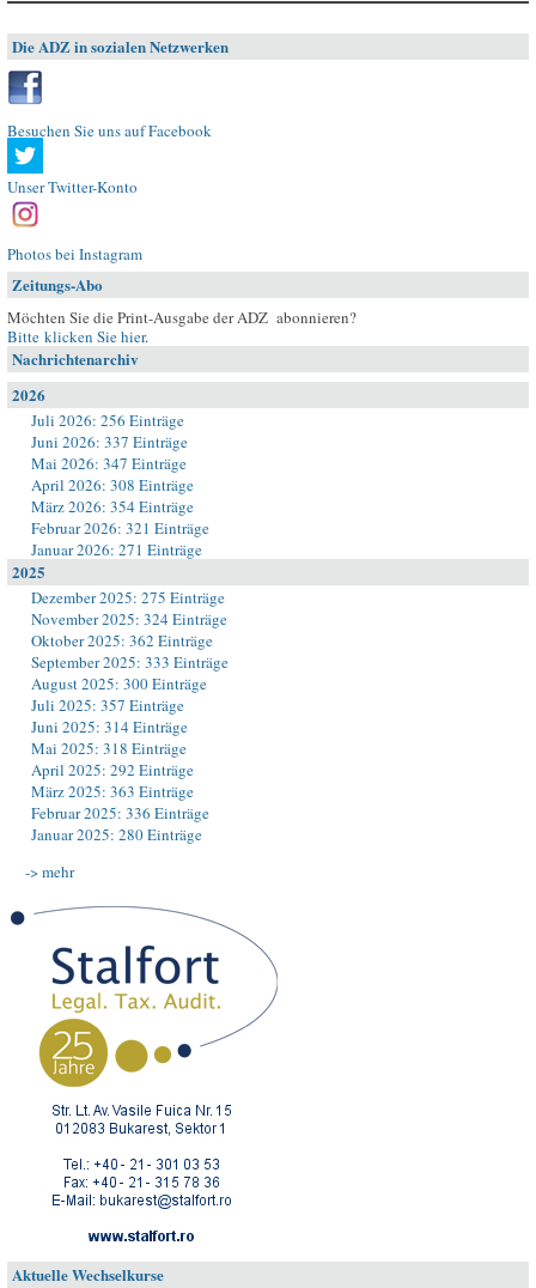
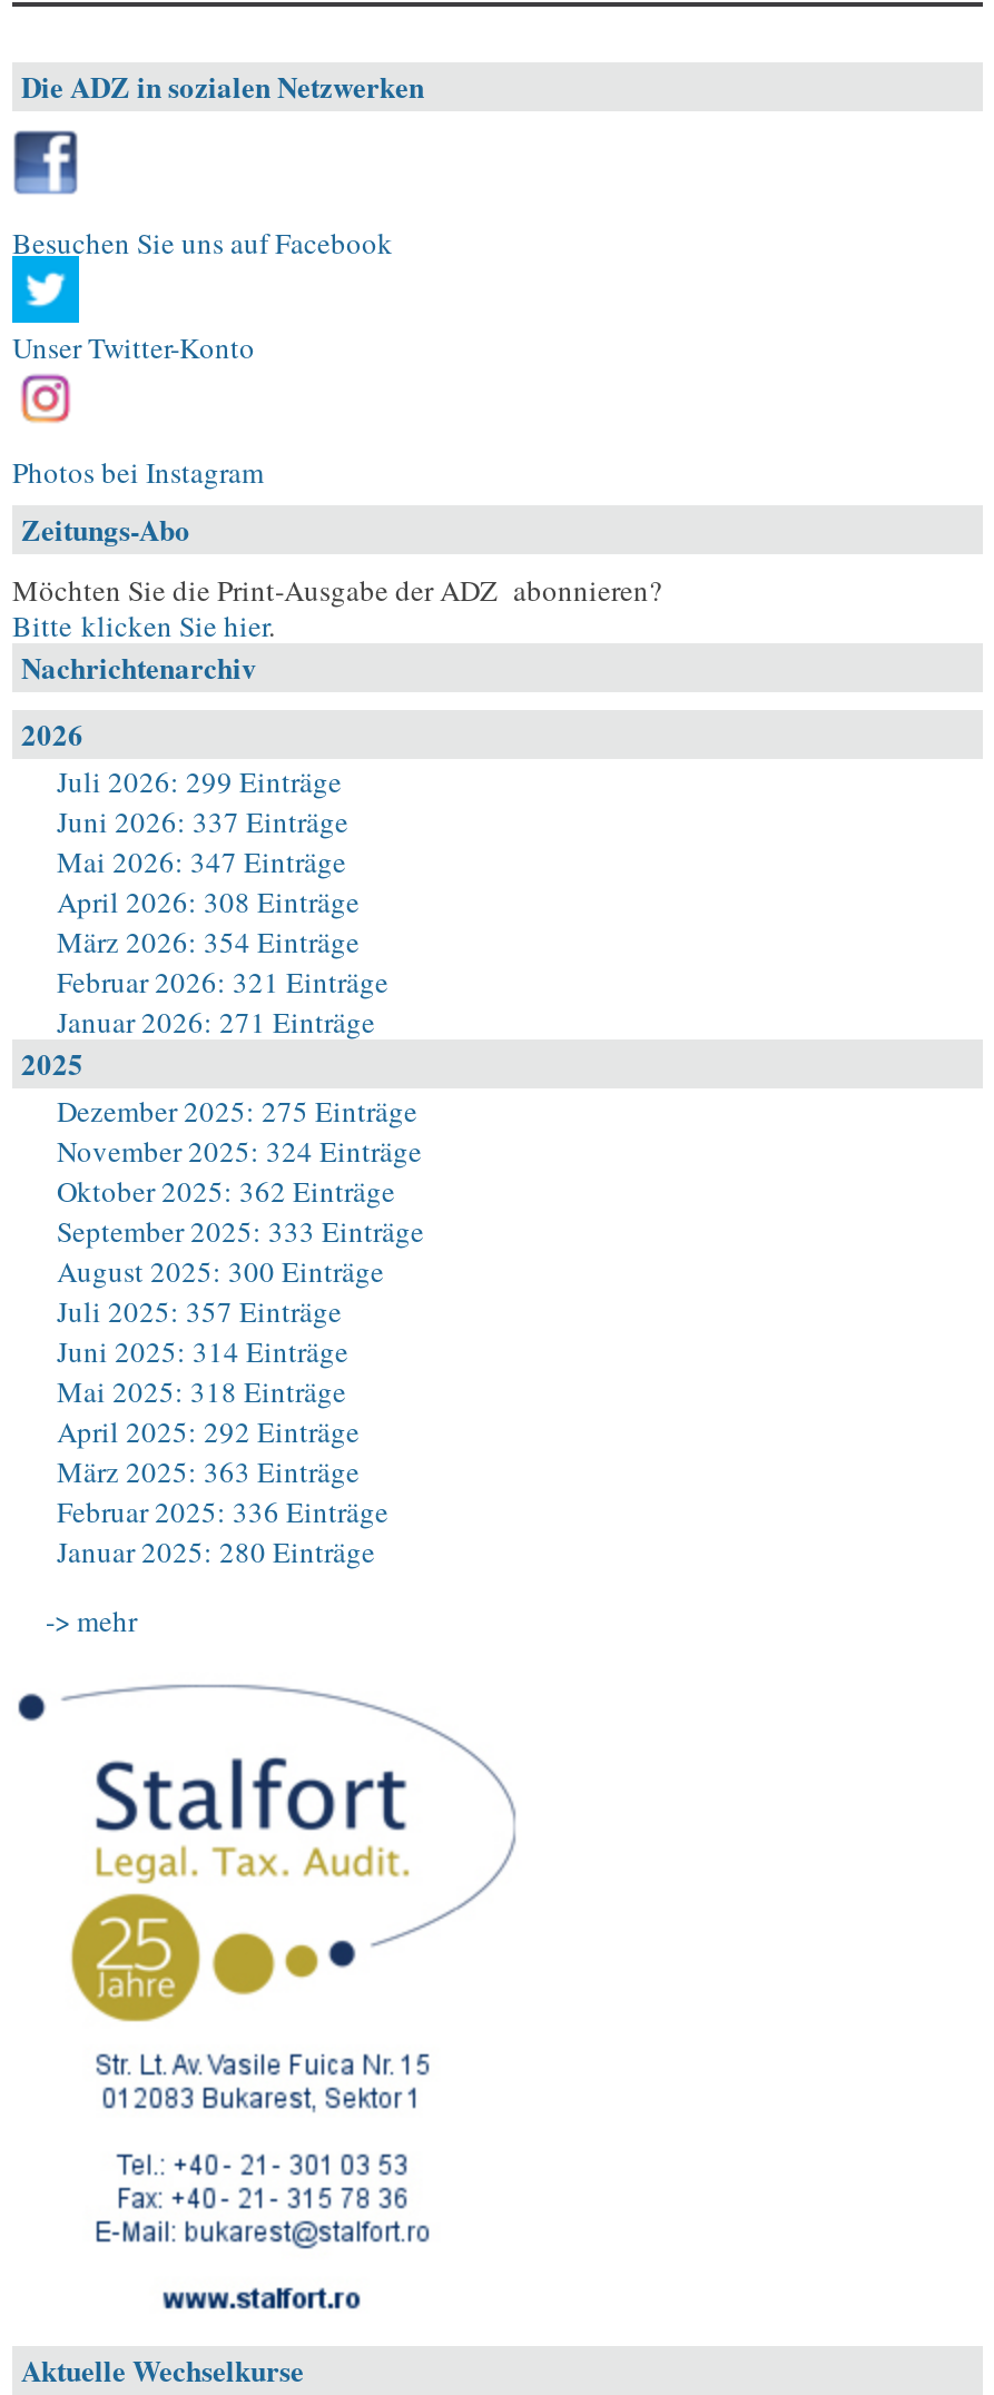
[31,409,184,431] Juli 2026: 256 Einträge -> [57,761,342,801] Juli 2026: 299 Einträge

